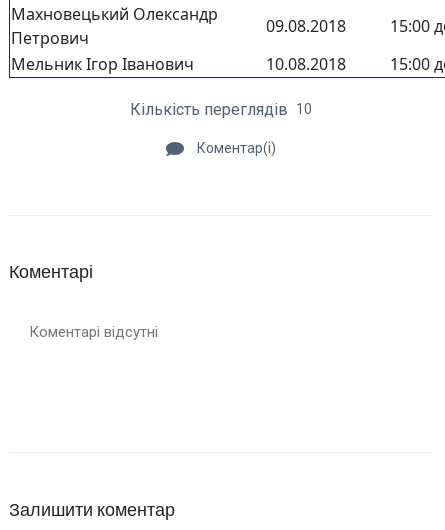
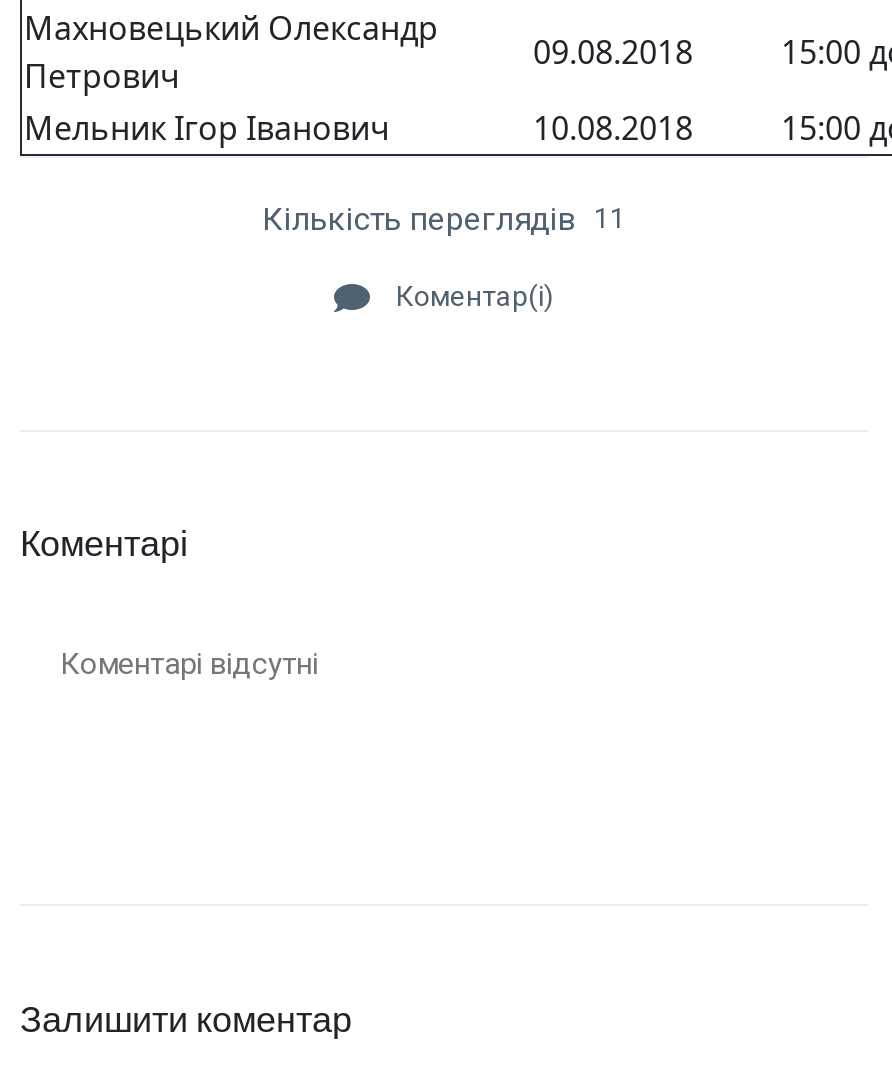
[130,100,312,119] Кількість переглядів 10 -> [262,201,626,239] Кількість переглядів 11

